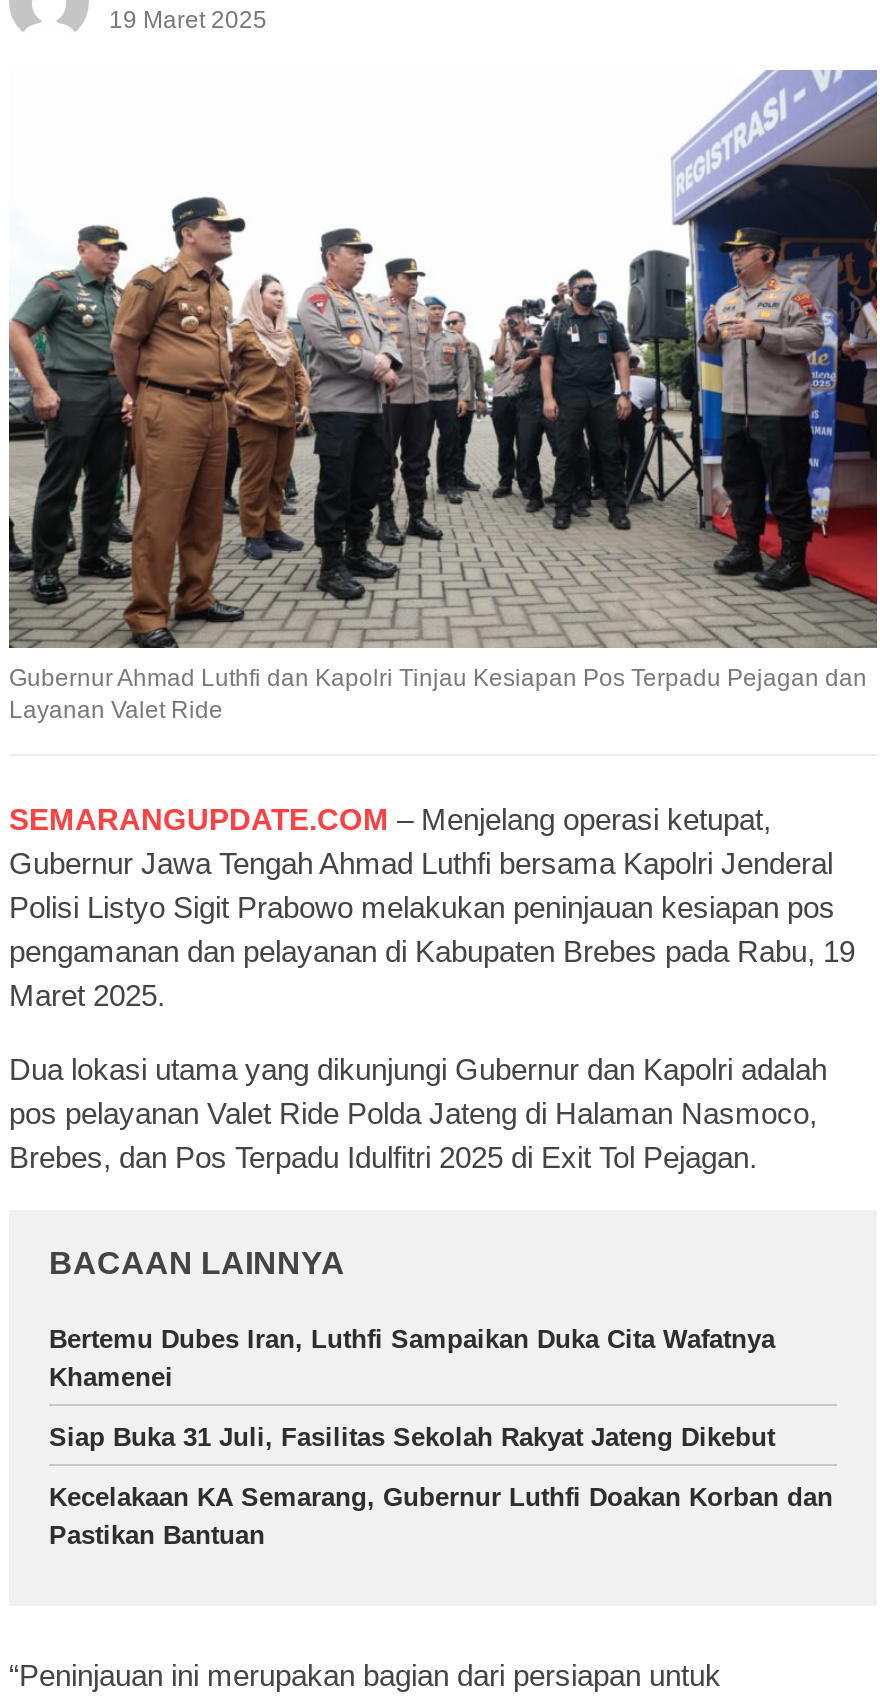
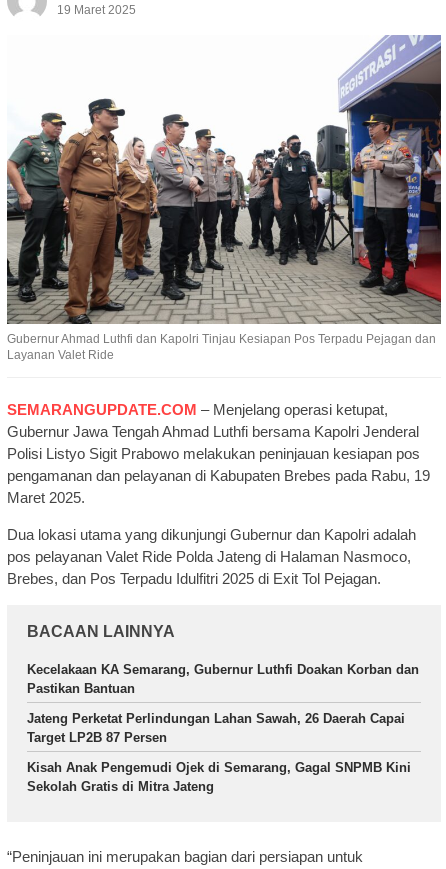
[49,1325,775,1453] Bertemu Dubes Iran, Luthfi Sampaikan Duka Cita Wafatnya | Khamenei | Siap Buka 31 Juli, Fasilitas Sekolah Rakyat Jateng Dikebut -> none
moved [49,1483,833,1551] -> [27,662,419,696]: Kecelakaan KA Semarang, Gubernur Luthfi Doakan Korban dan | Pastikan Bantuan
none -> [27,711,411,794] Jateng Perketat Perlindungan Lahan Sawah, 26 Daerah Capai | Target LP2B 87 Persen | Kisah Anak Pengemudi Ojek di Semarang, Gagal SNPMB Kini | Sekolah Gratis di Mitra Jateng

